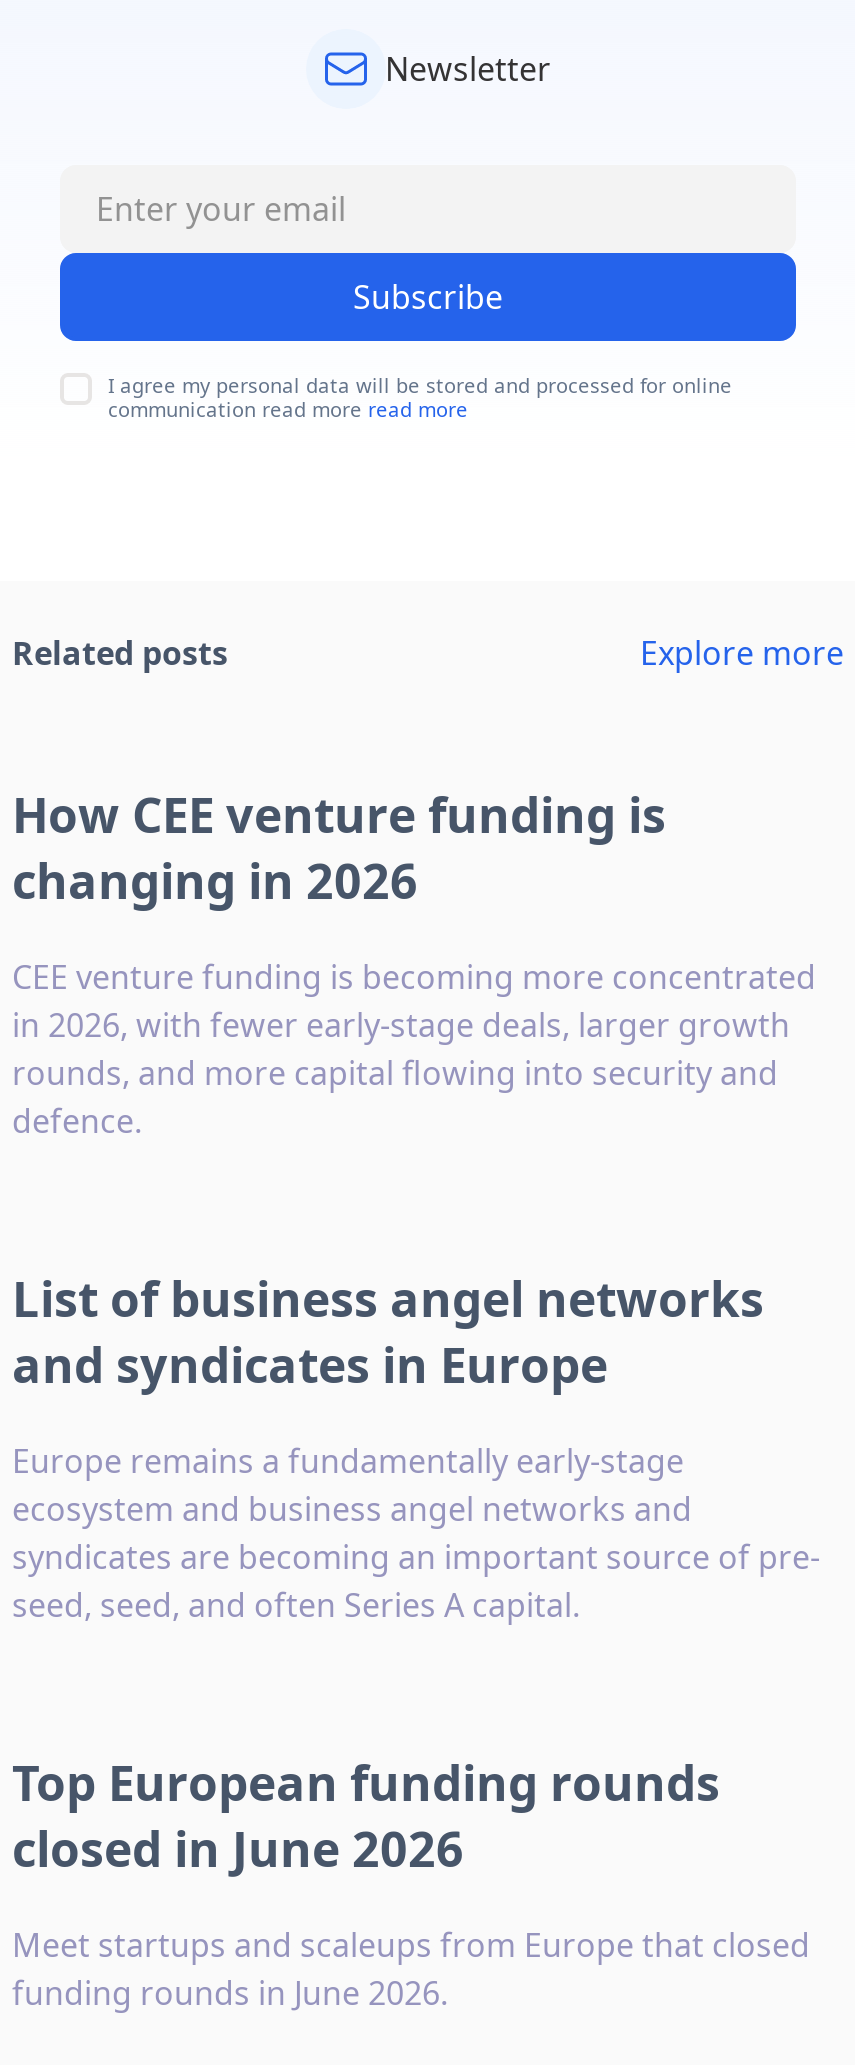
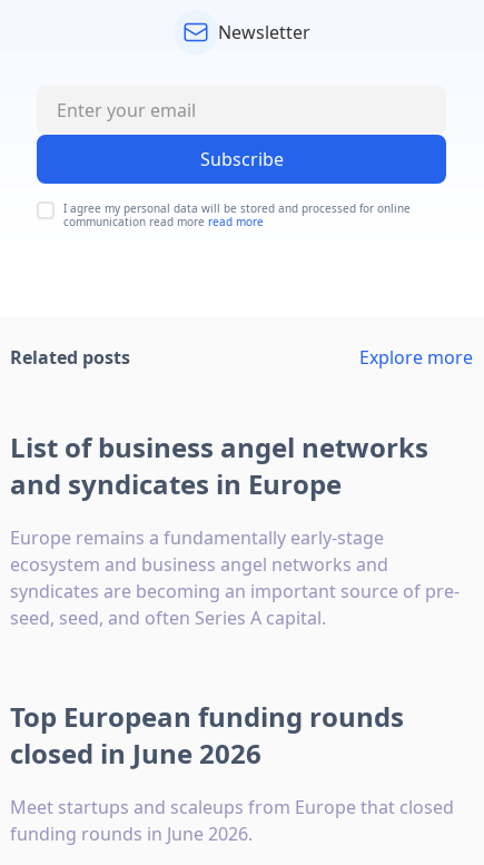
[12,780,816,1142] How CEE venture funding is | changing in 2026 | CEE venture funding is becoming more concentrated | in 2026, with fewer early-stage deals, larger growth | rounds, and more capital flowing into security and | defence. -> none

